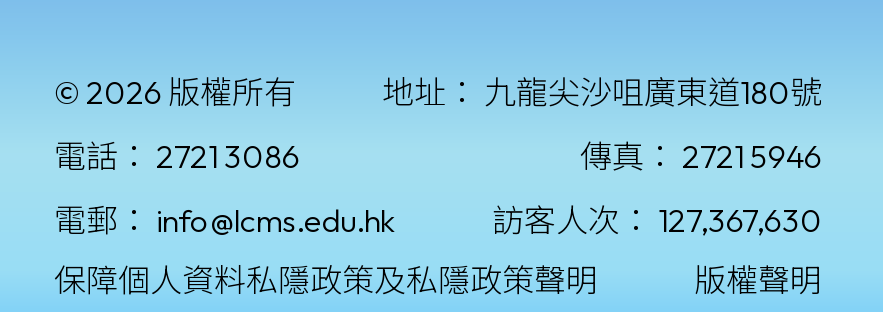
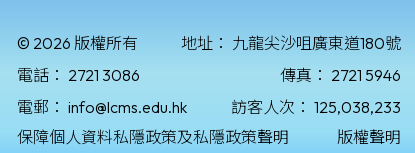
[492,200,822,240] 訪客人次： 127,367,630 -> [231,97,401,117] 訪客人次： 125,038,233

